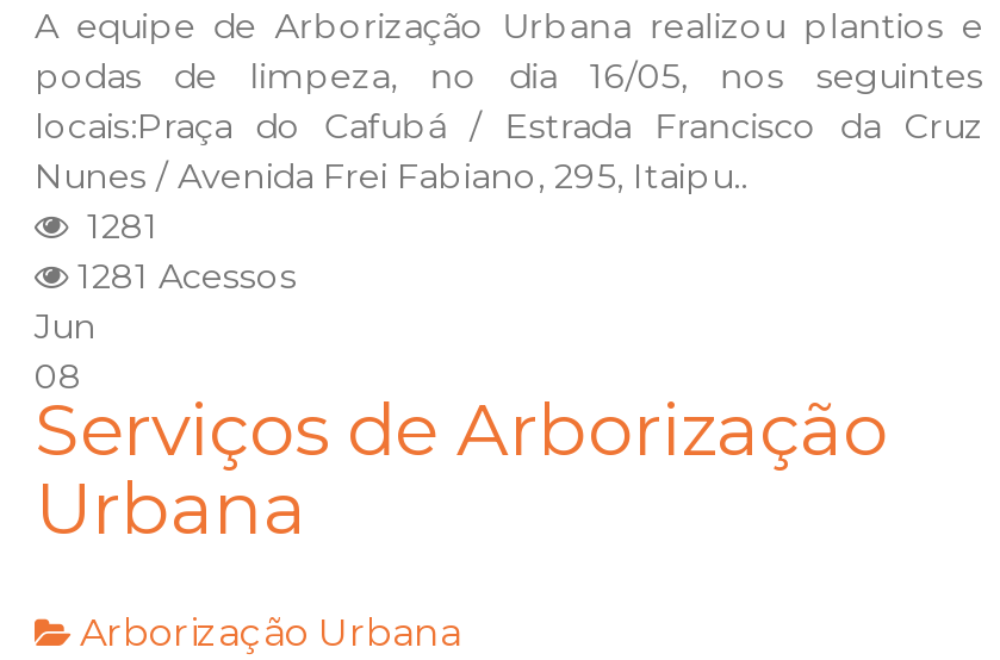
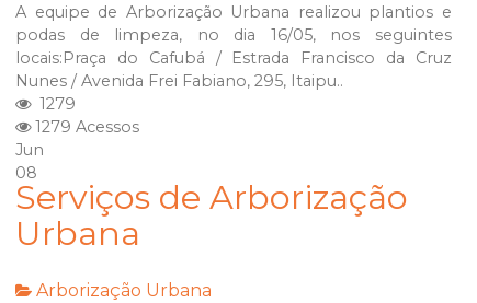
[68,206,159,249] 1281 -> [31,94,76,114] 1279
[68,256,297,299] 1281 Acessos -> [31,117,139,137] 1279 Acessos

